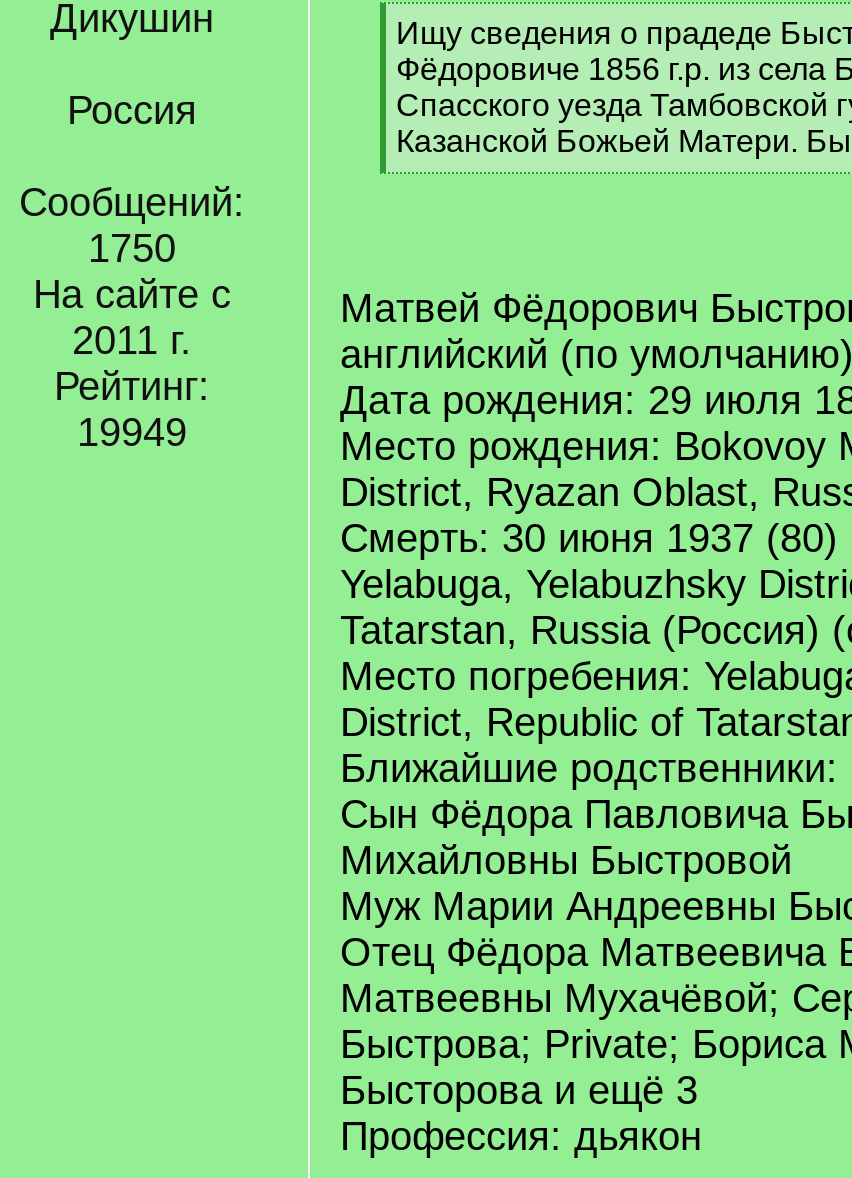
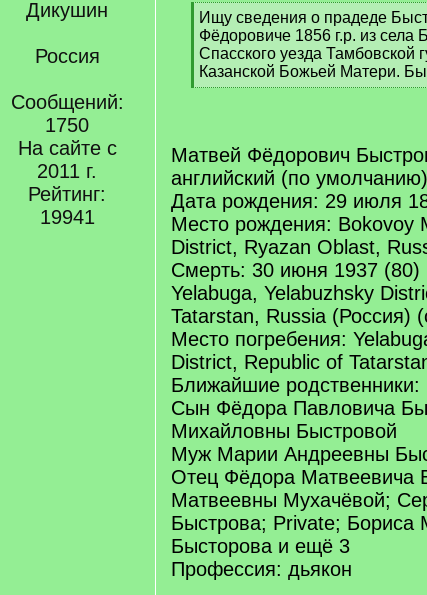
[77,410,187,454] 19949 -> [39,206,94,228] 19941

